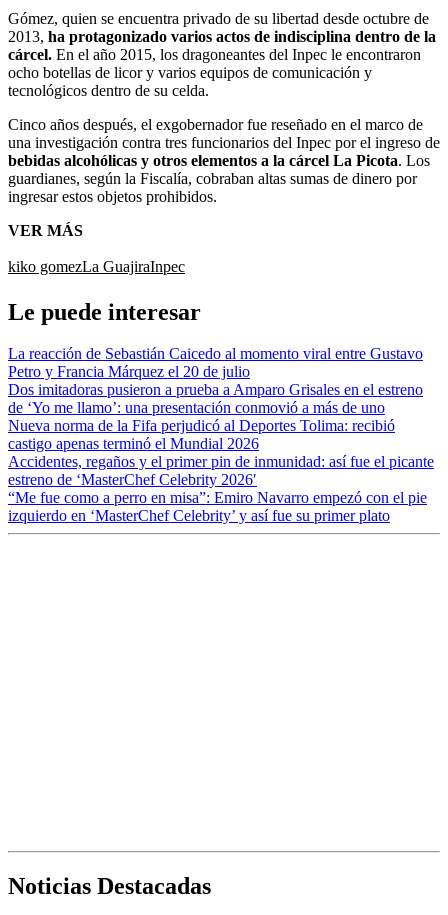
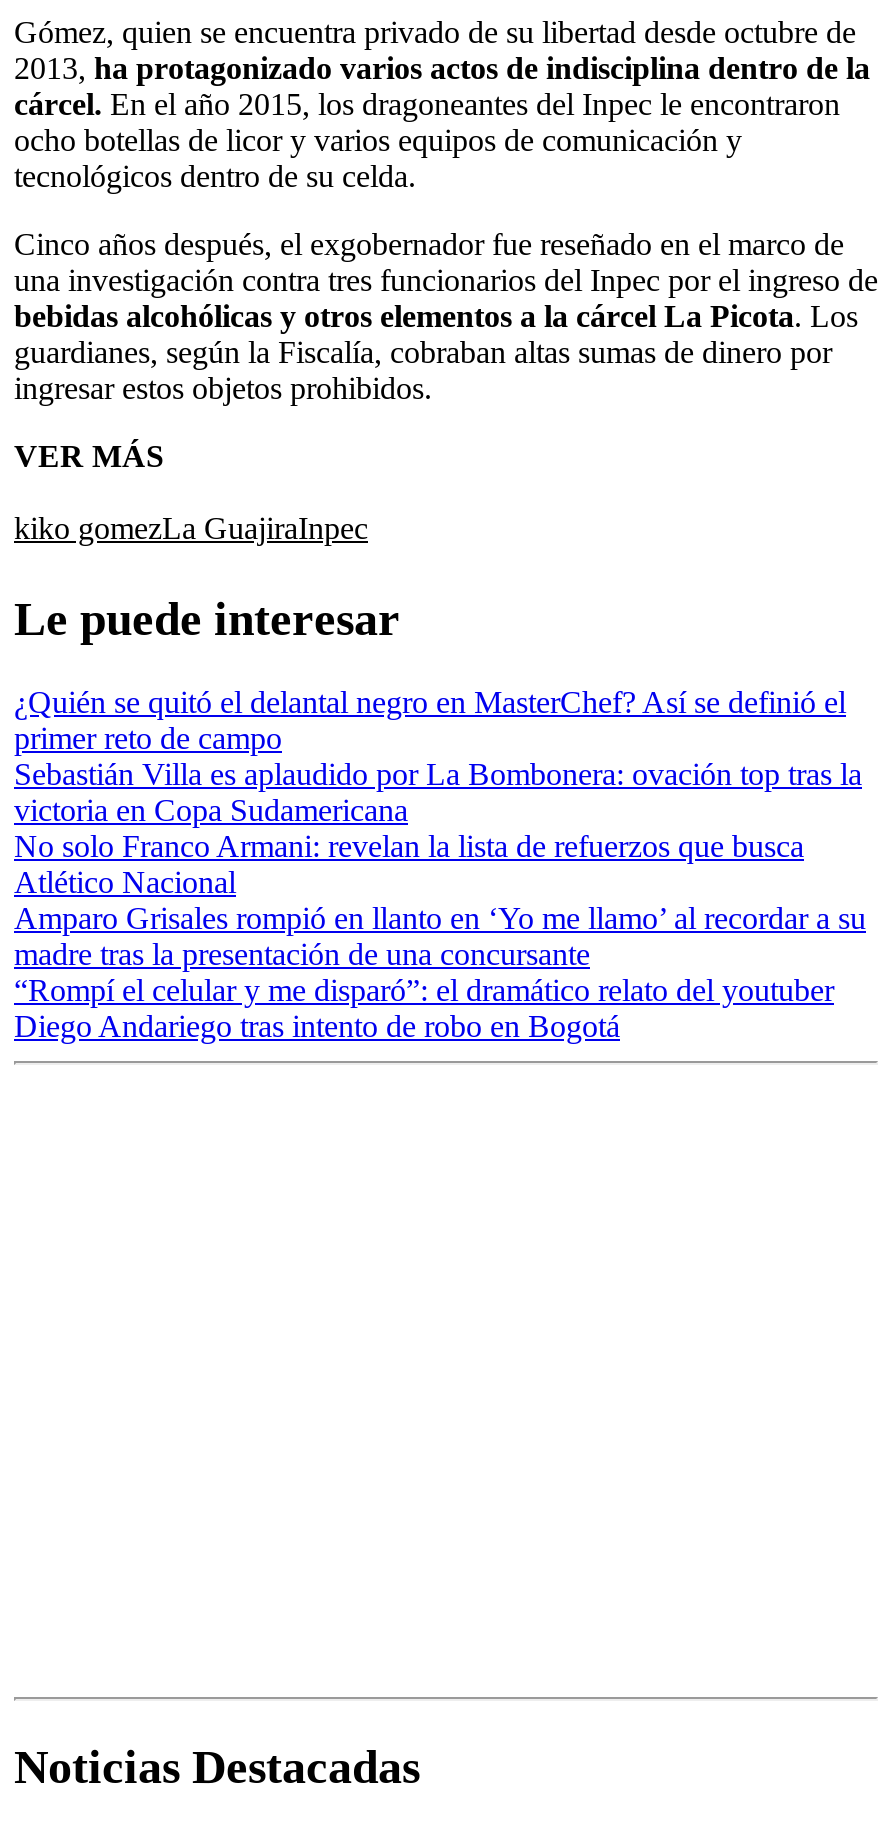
[8,345,434,524] La reacción de Sebastián Caicedo al momento viral entre Gustavo | Petro y Francia Márquez el 20 de julio | Dos imitadoras pusieron a prueba a Amparo Grisales en el estreno | de ‘Yo me llamo’: una presentación conmovió a más de uno | Nueva norma de la Fifa perjudicó al Deportes Tolima: recibió | castigo apenas terminó el Mundial 2026 | Accidentes, regaños y el primer pin de inmunidad: así fue el picante | estreno de ‘MasterChef Celebrity 2026′ | “Me fue como a perro en misa”: Emiro Navarro empezó con el pie | izquierdo en ‘MasterChef Celebrity’ y así fue su primer plato -> [14,686,866,1044] ¿Quién se quitó el delantal negro en MasterChef? Así se definió el | primer reto de campo | Sebastián Villa es aplaudido por La Bombonera: ovación top tras la | victoria en Copa Sudamericana | No solo Franco Armani: revelan la lista de refuerzos que busca | Atlético Nacional | Amparo Grisales rompió en llanto en ‘Yo me llamo’ al recordar a su | madre tras la presentación de una concursante | “Rompí el celular y me disparó”: el dramático relato del youtuber | Diego Andariego tras intento de robo en Bogotá

